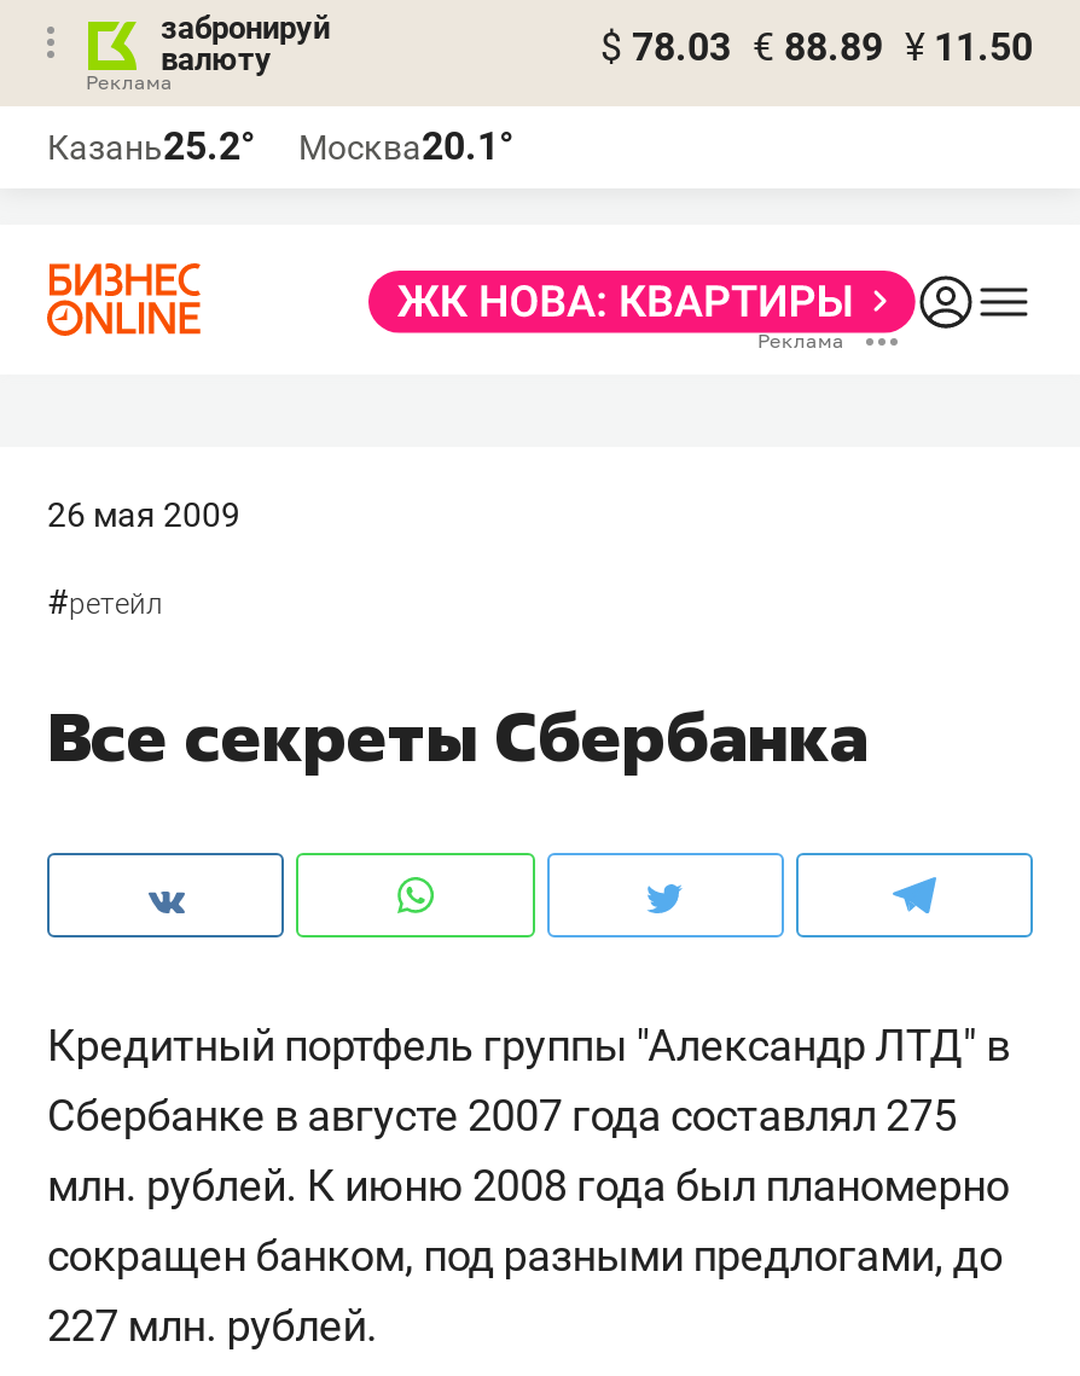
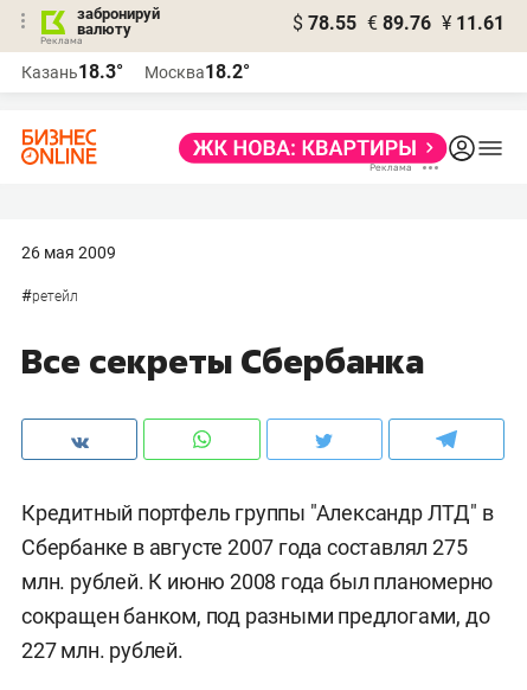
[600,24,1033,70] $ 78.03 € 88.89 ¥ 11.50 -> [293,12,504,34] $ 78.55 € 89.76 ¥ 11.61
[47,123,255,169] Казань25.2° -> [21,60,123,83] Казань18.3°
[298,123,513,169] Москва20.1° -> [144,60,250,83] Москва18.2°

